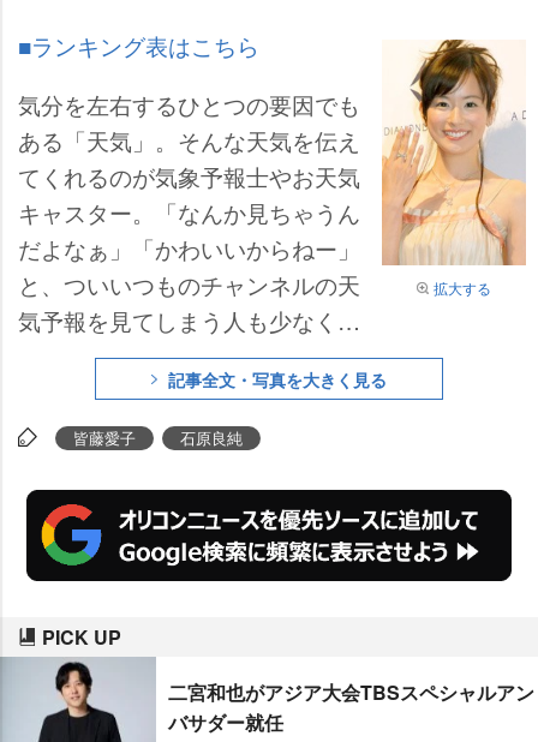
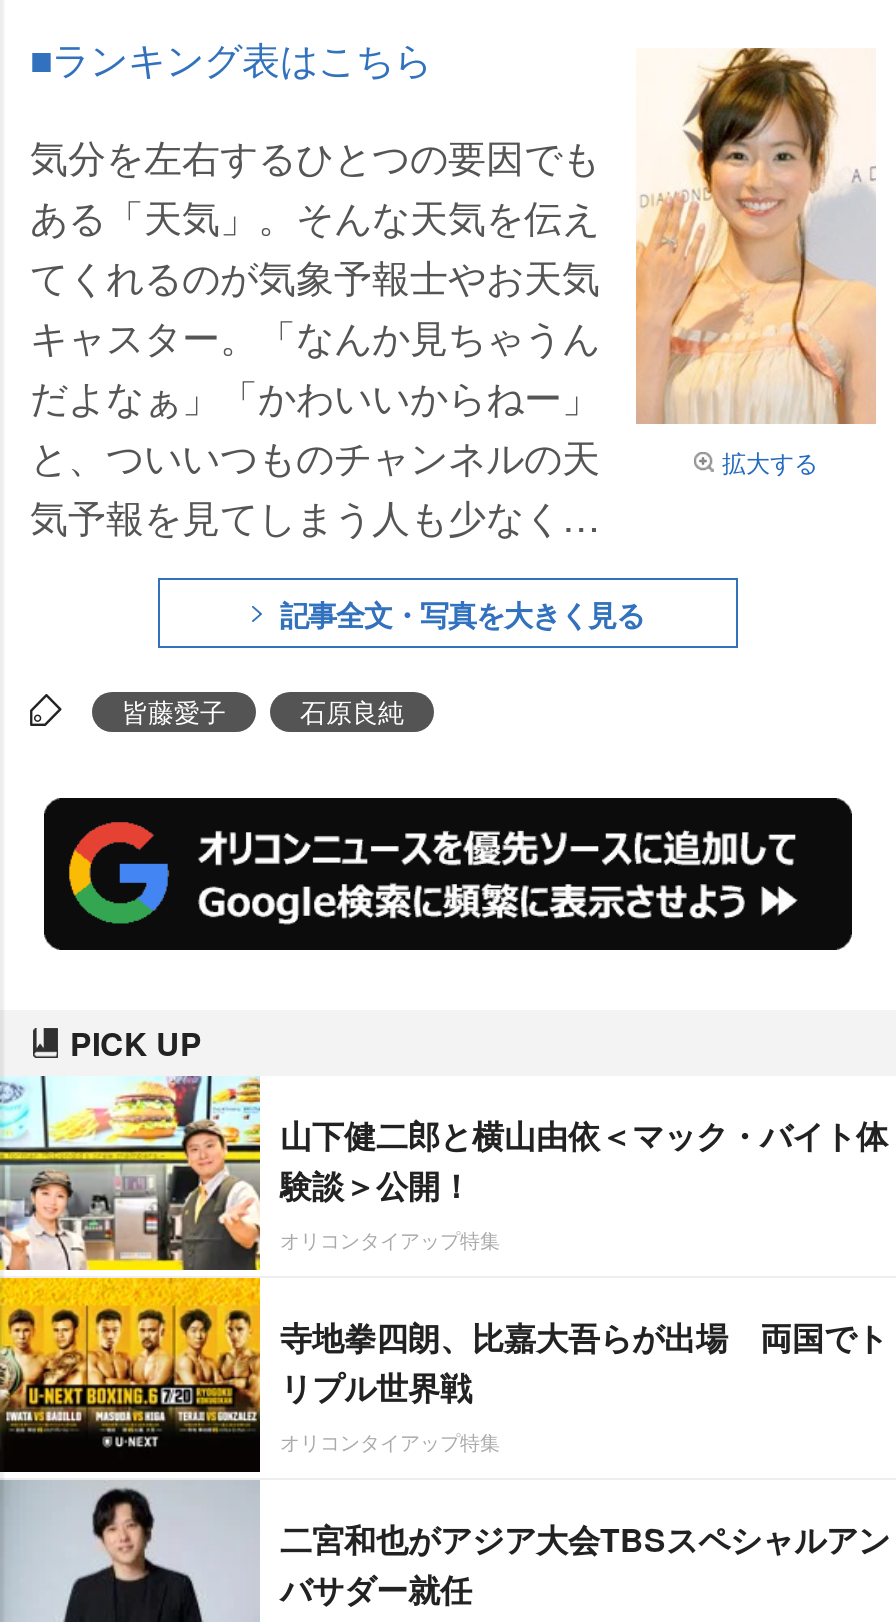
none -> [6,1076,888,1474] [image] | 山下健二郎と横山由依＜マック・バイト体 | 験談＞公開！ | オリコンタイアップ特集 | 寺地拳四朗、比嘉大吾らが出場 両国でト | リプル世界戦 | オリコンタイアップ特集

